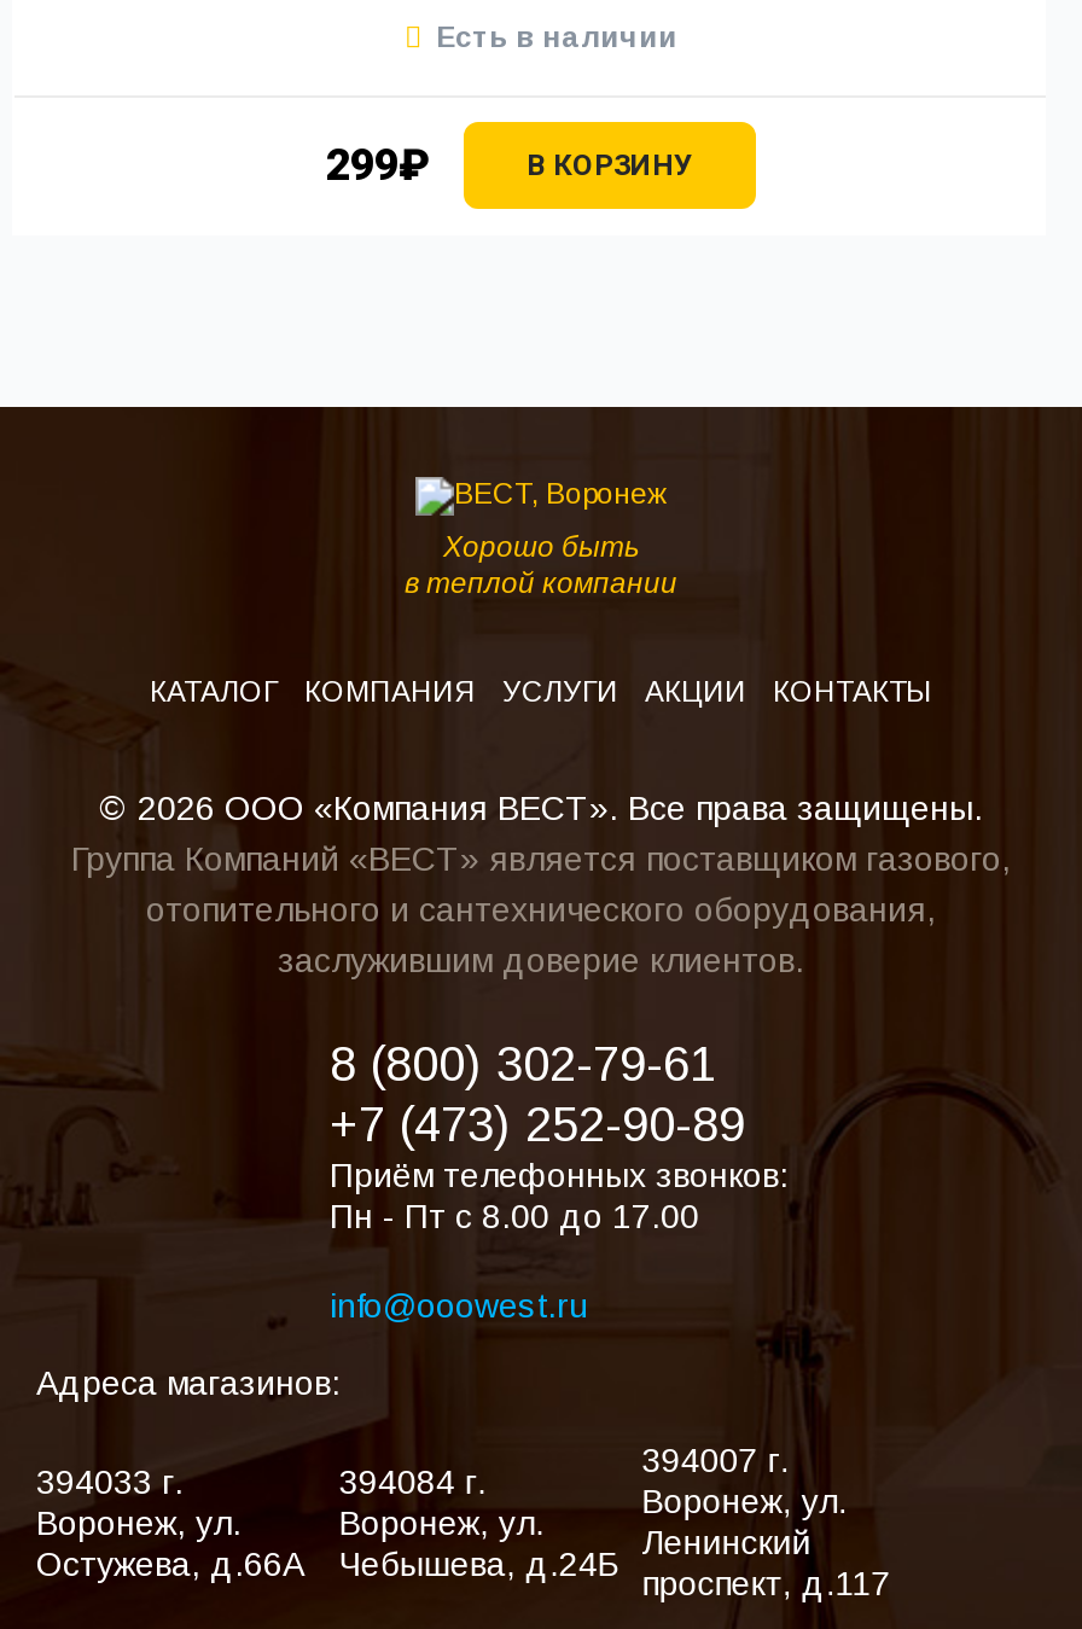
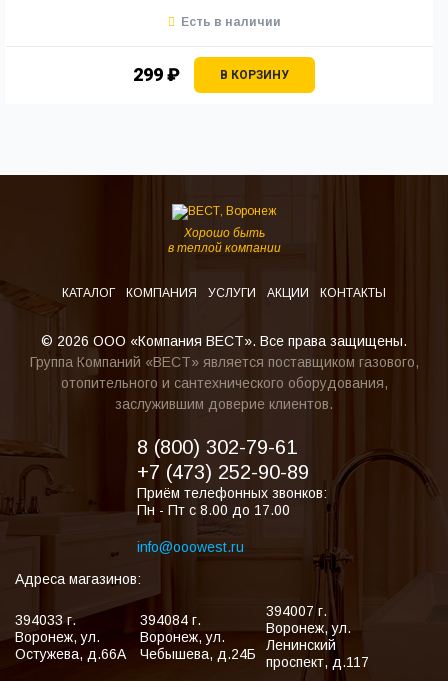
[326,139,430,190] 299₽ -> [133,64,180,85] 299 ₽

